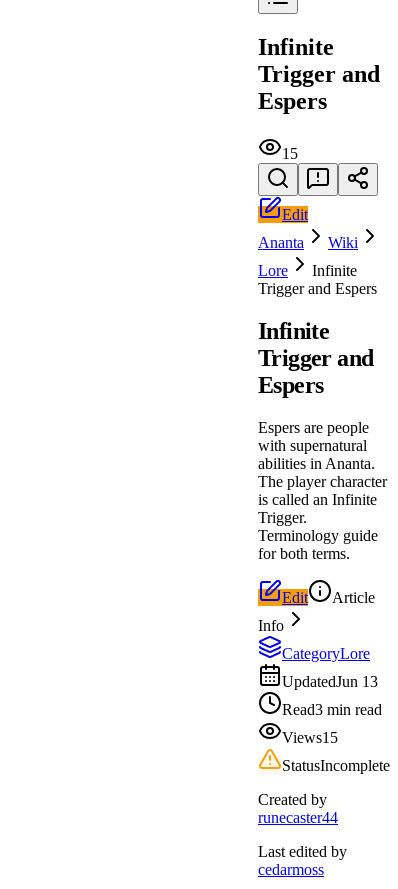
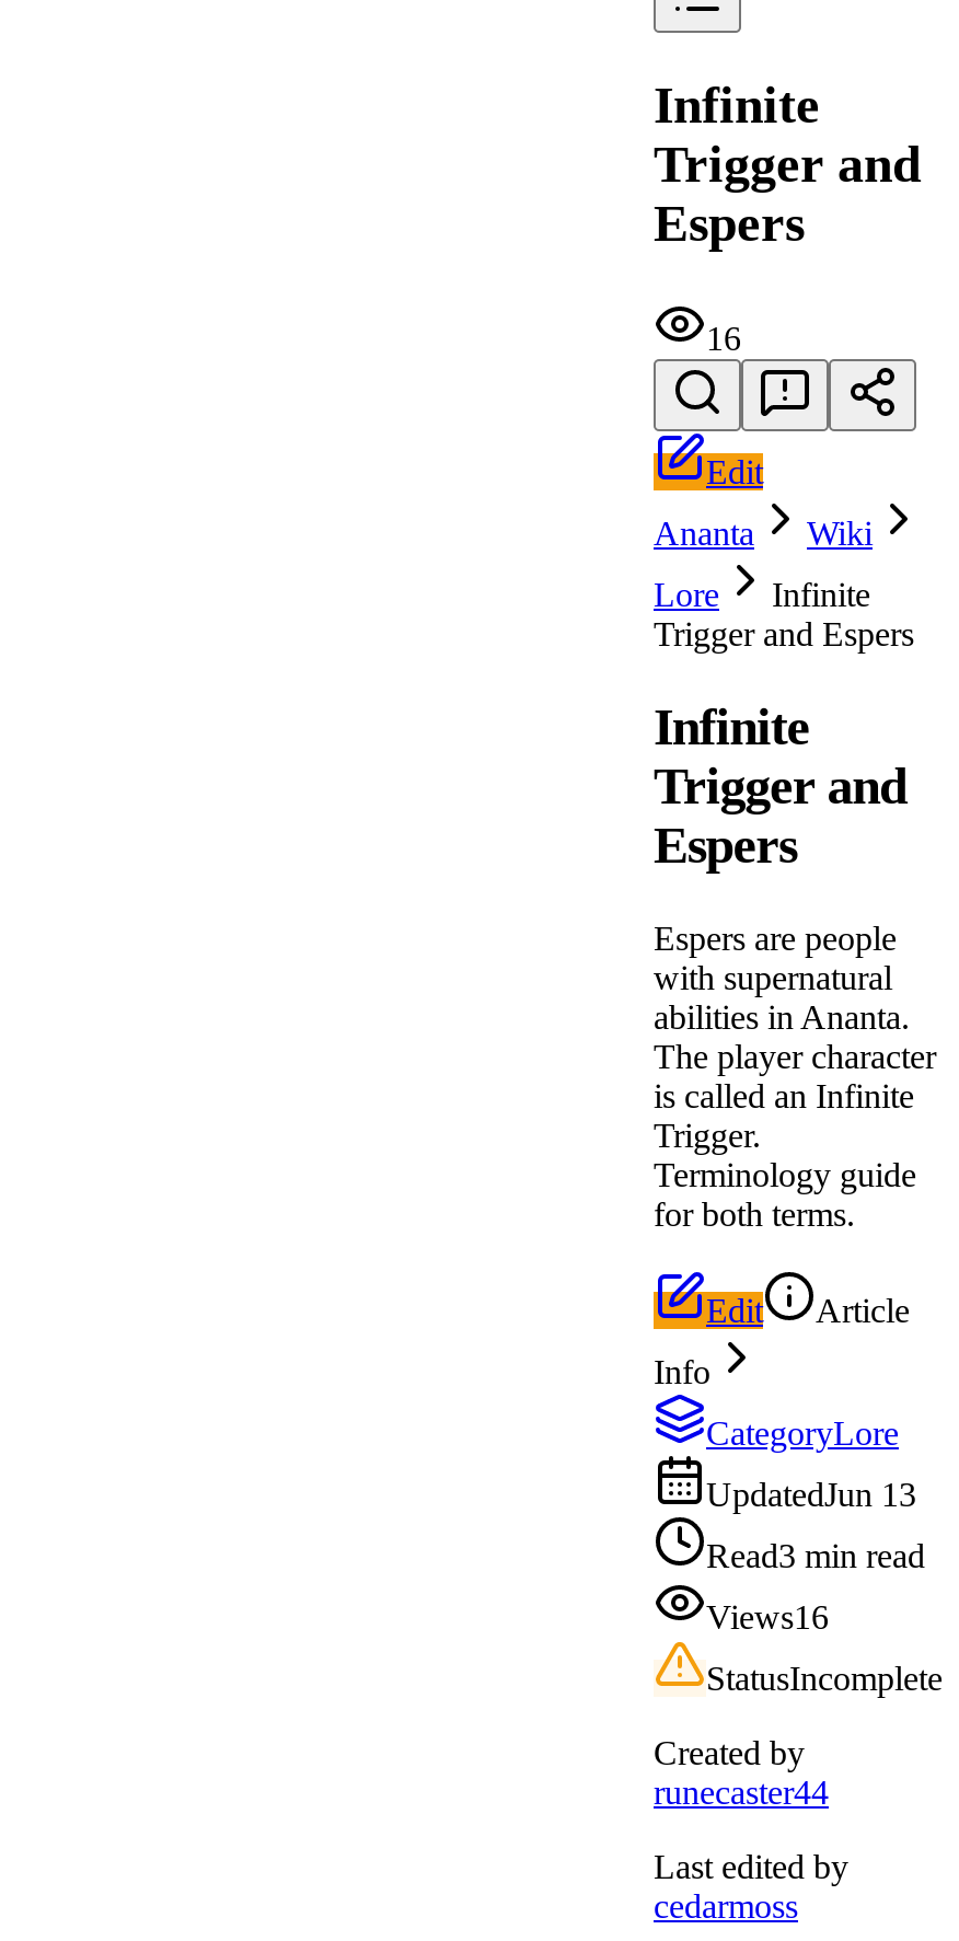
[282,145,298,162] 15 -> [706,319,741,356] 16
[282,729,338,746] Views15 -> [706,1597,829,1635] Views16

